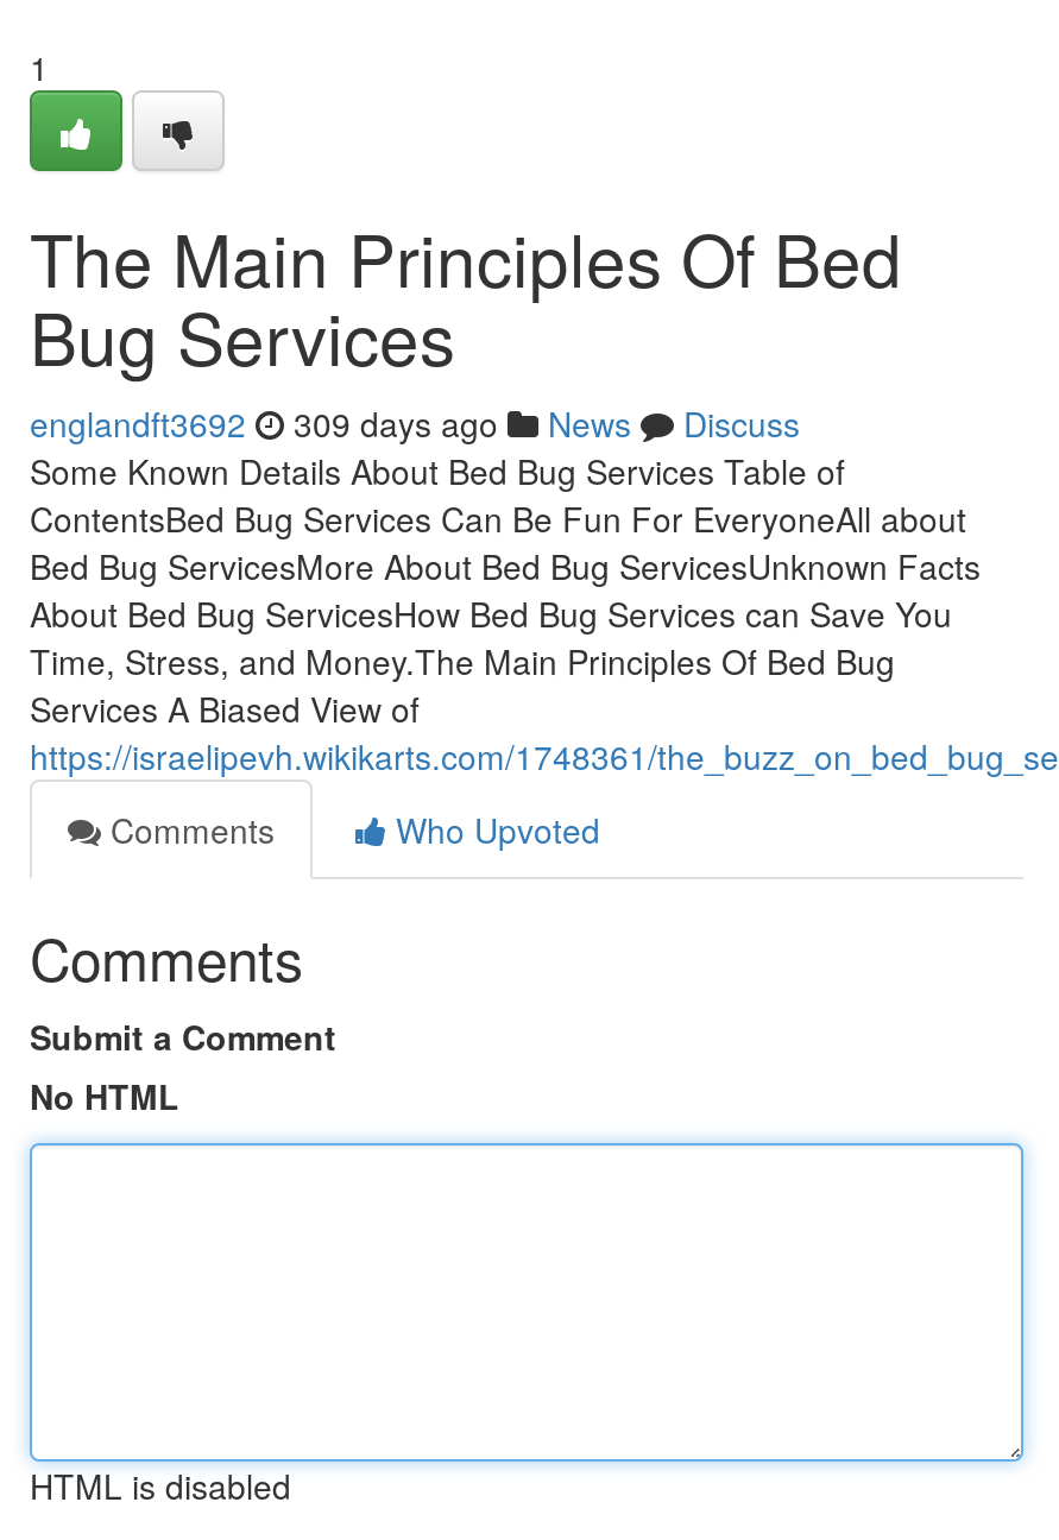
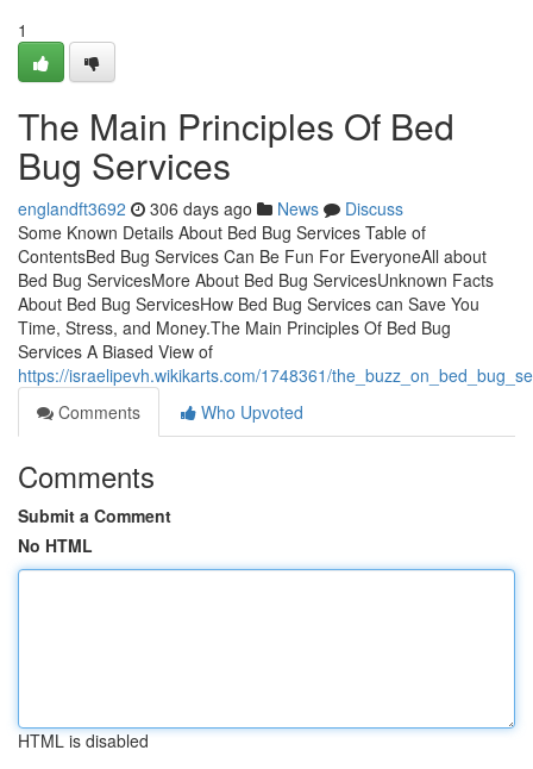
[30,399,800,447] englandft3692 309 days ago News Discuss -> [18,196,403,220] englandft3692 306 days ago News Discuss

